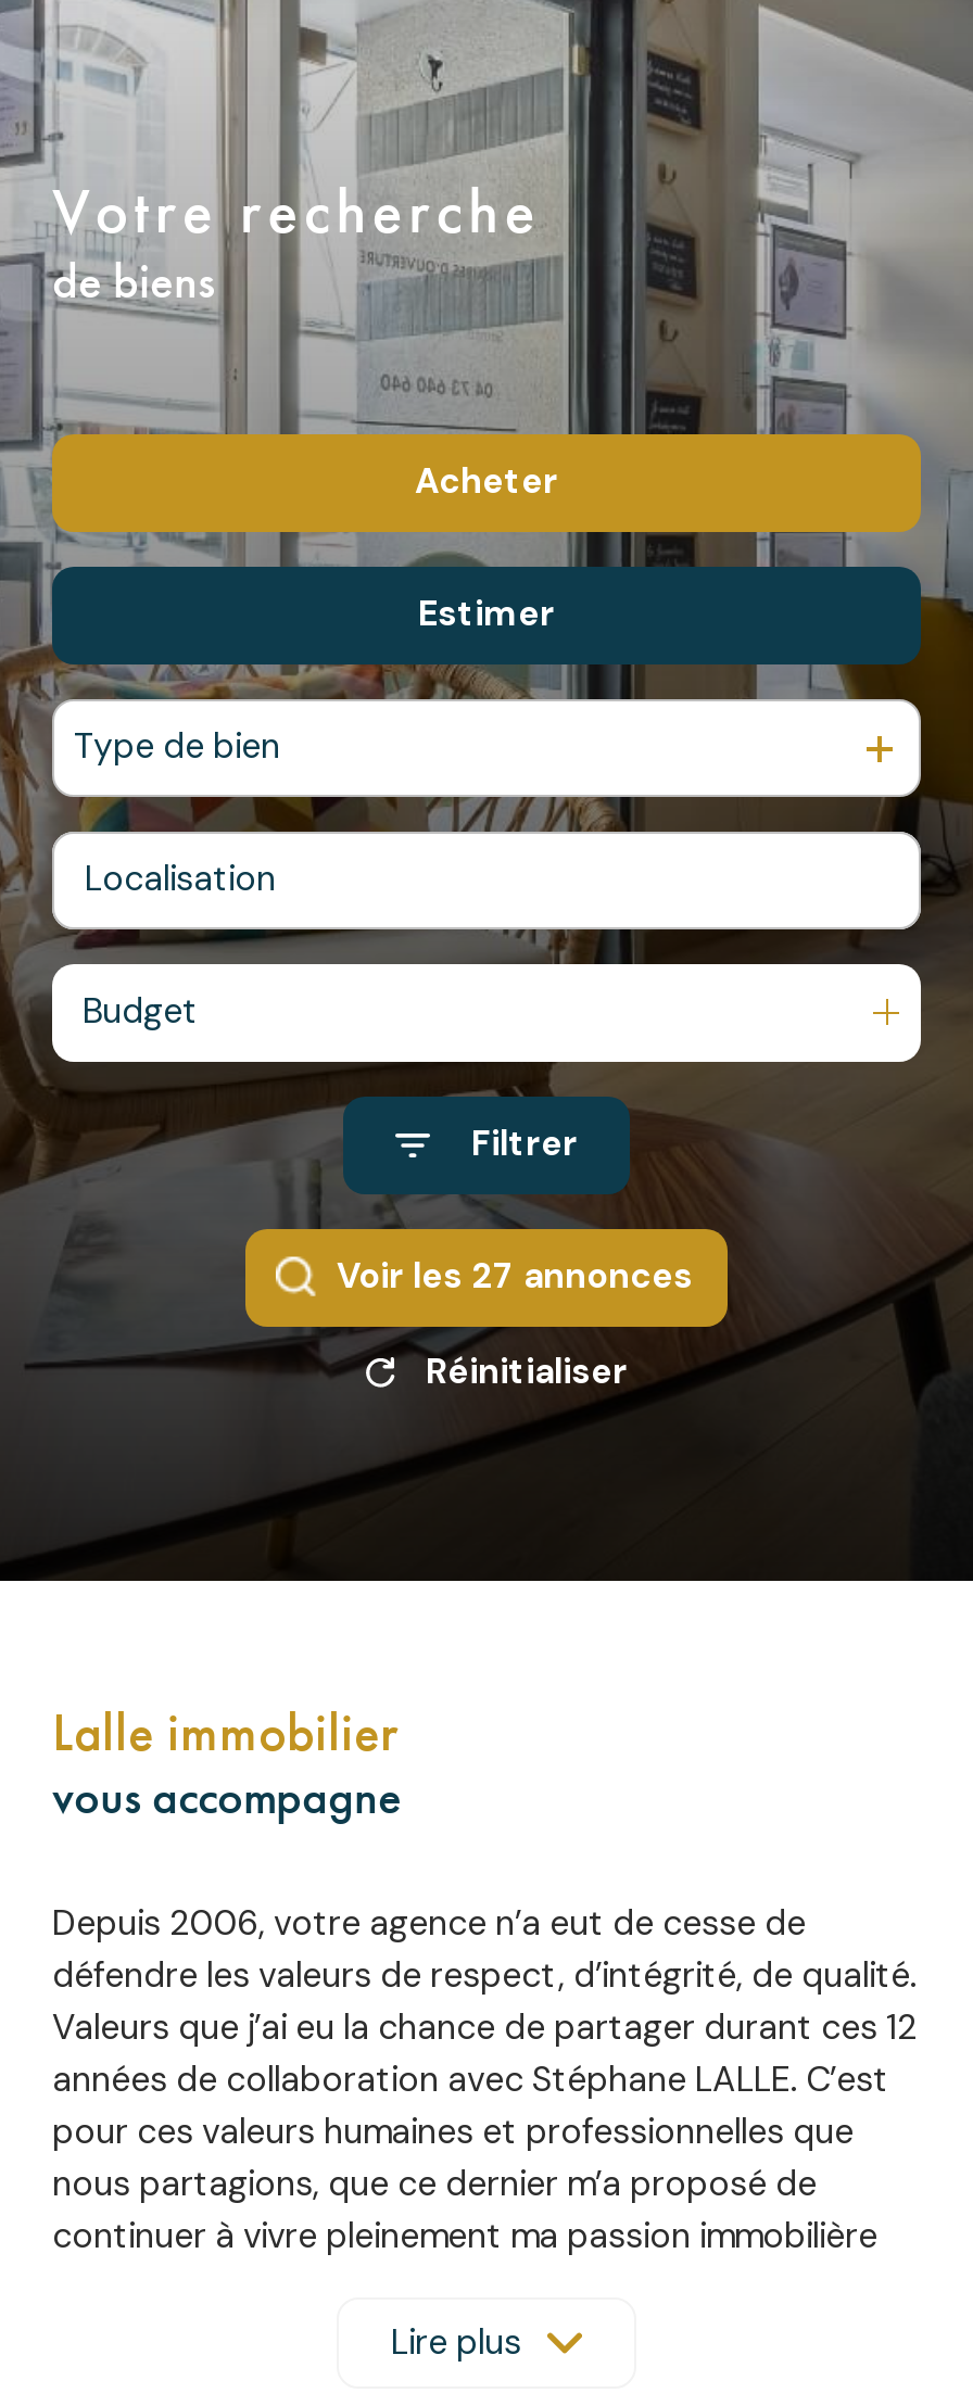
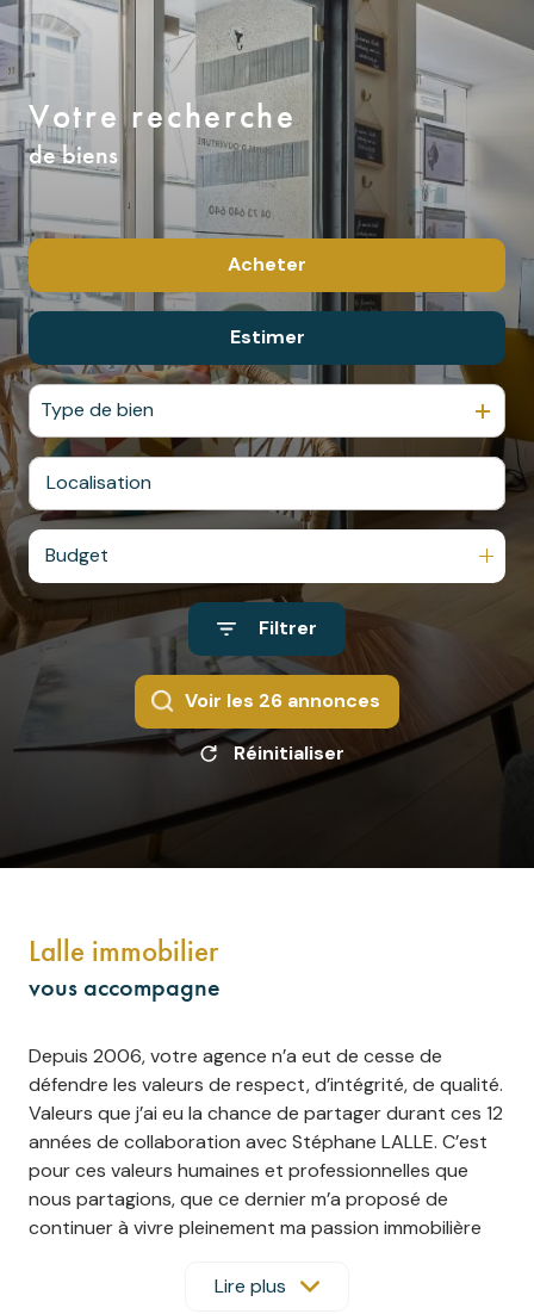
[337,1254,693,1299] Voir les 27 annonces -> [185,688,380,714] Voir les 26 annonces

